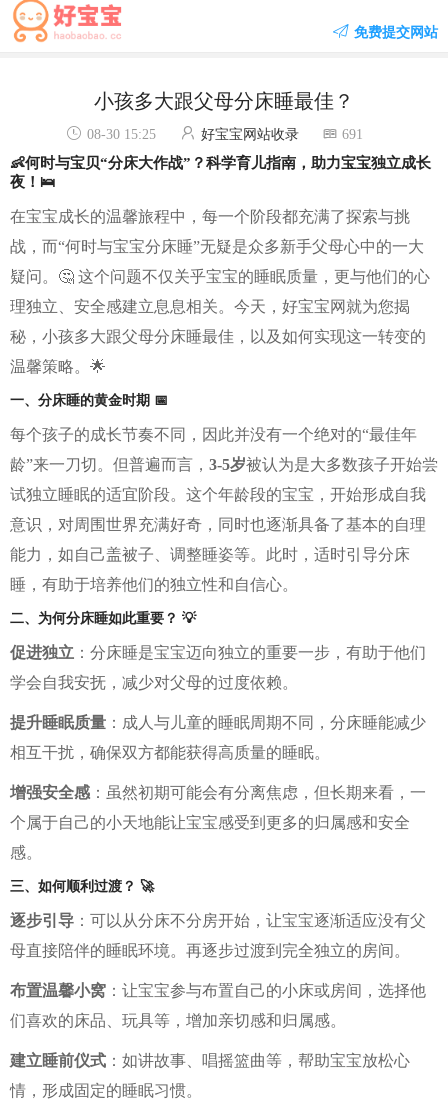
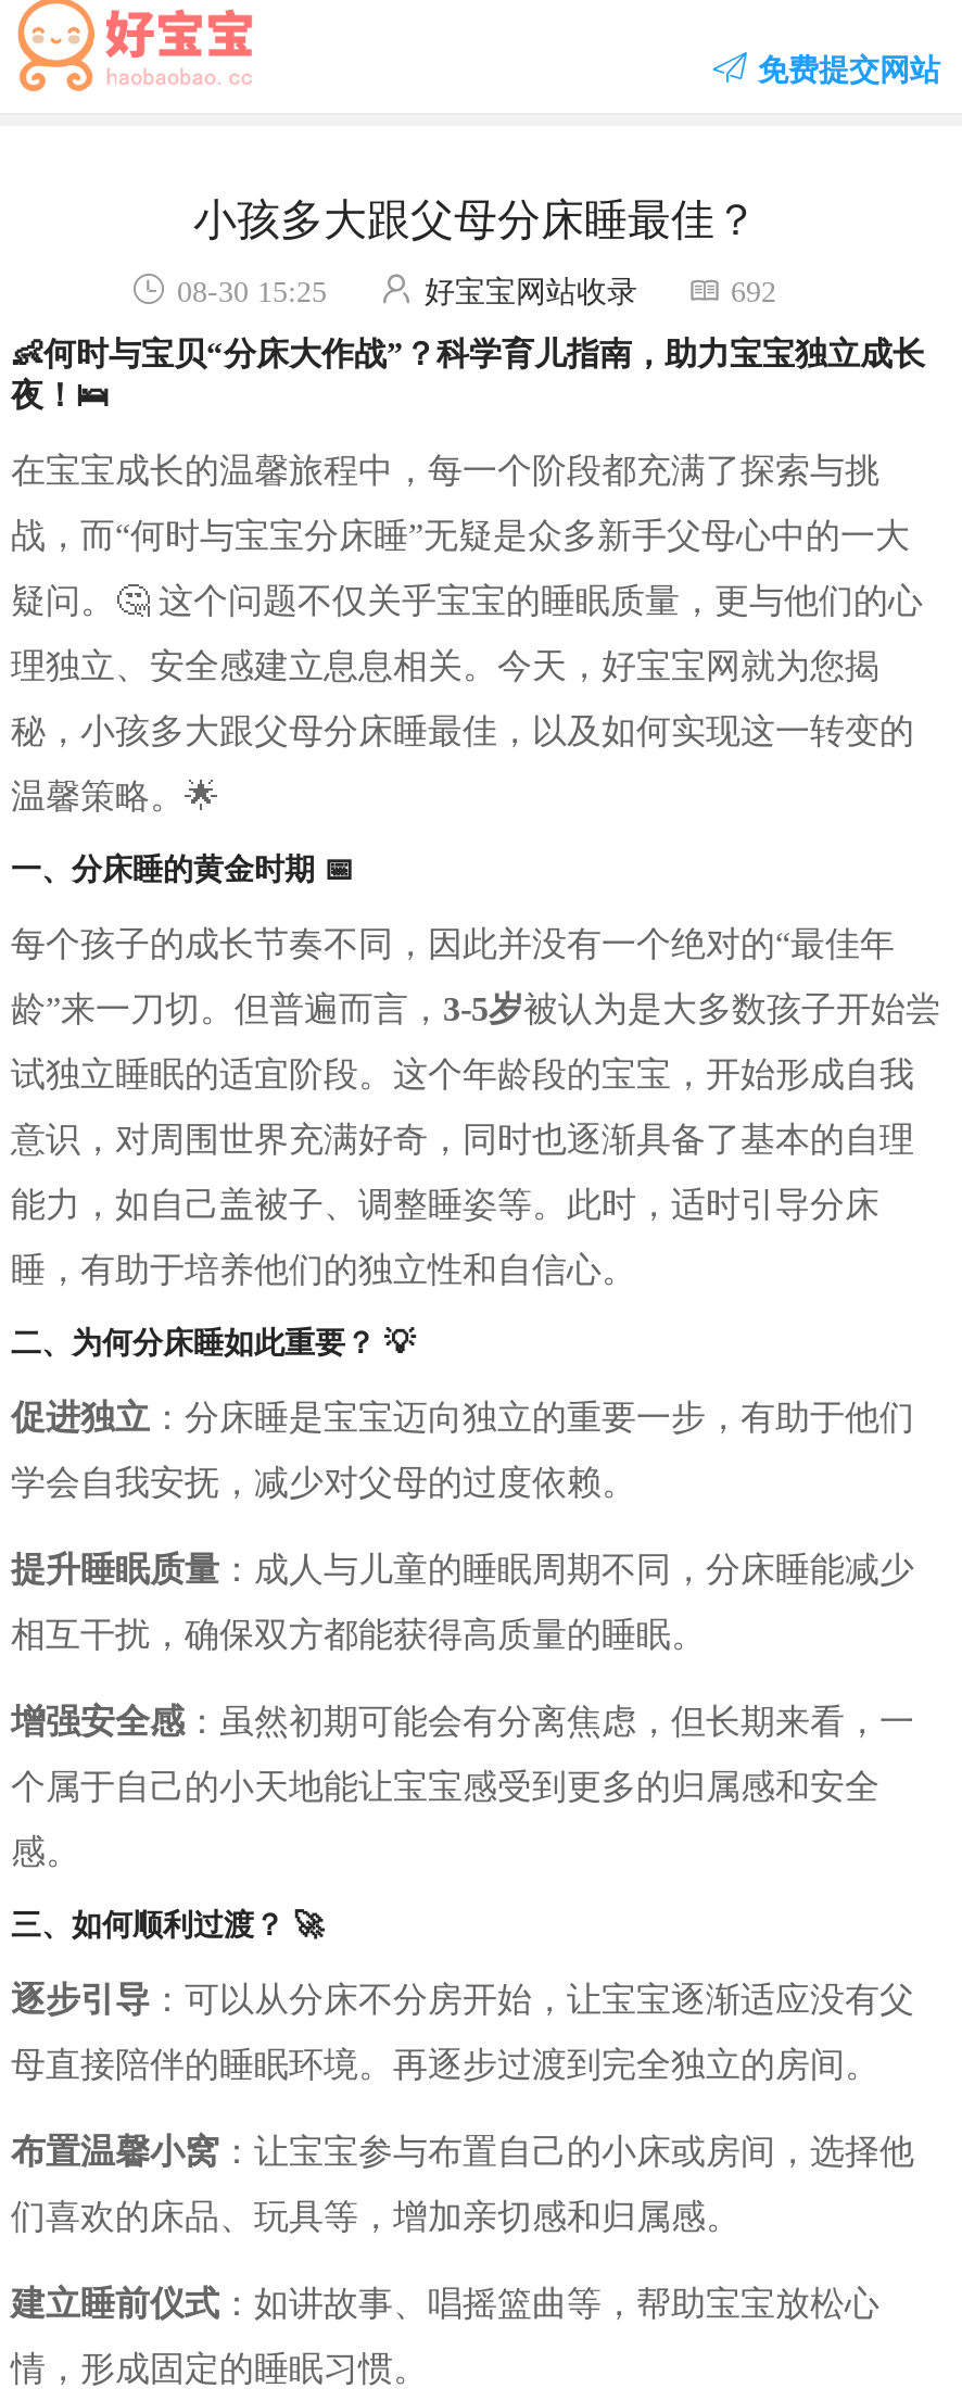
[341,127,362,142] 691 -> [731,276,776,308] 692

